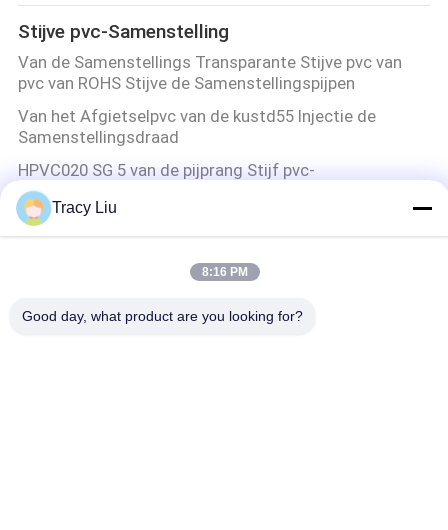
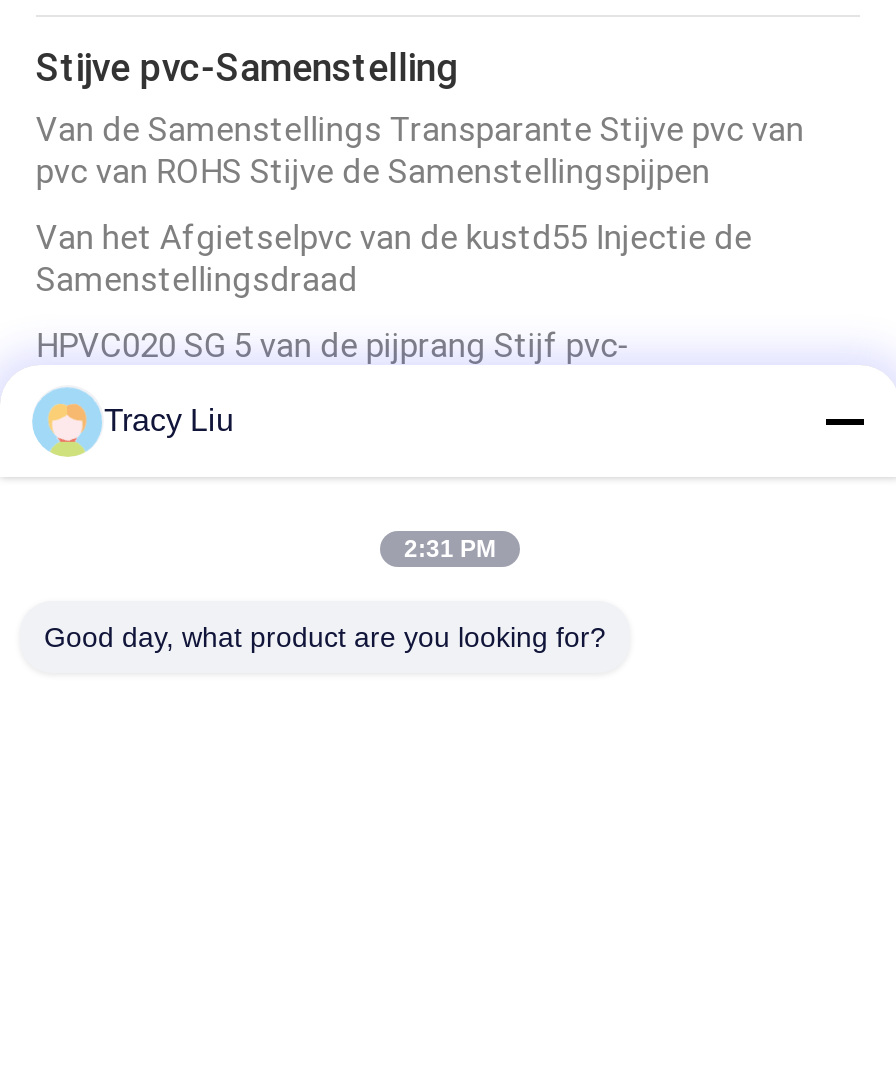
[202,265,248,279] 8:16 PM -> [404,535,496,563] 2:31 PM

